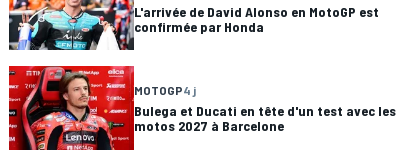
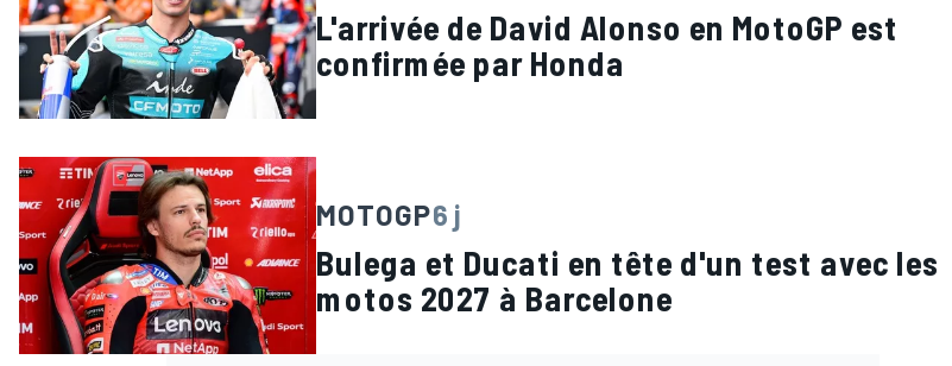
[134,83,196,97] MOTOGP4 j -> [316,197,461,231] MOTOGP6 j

